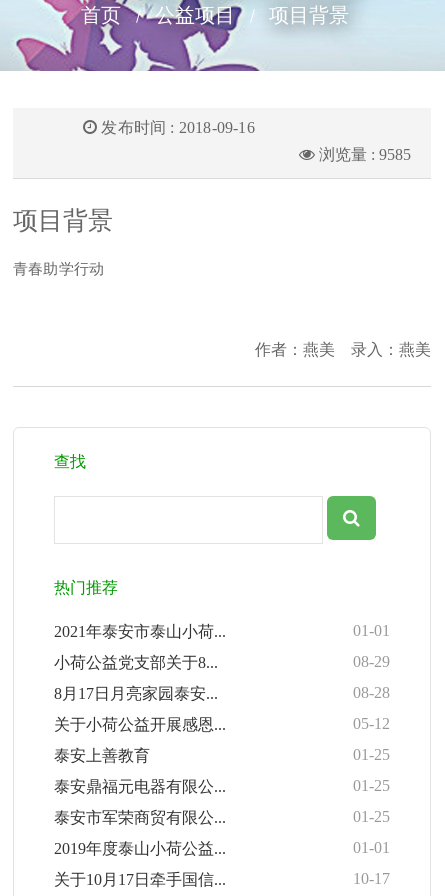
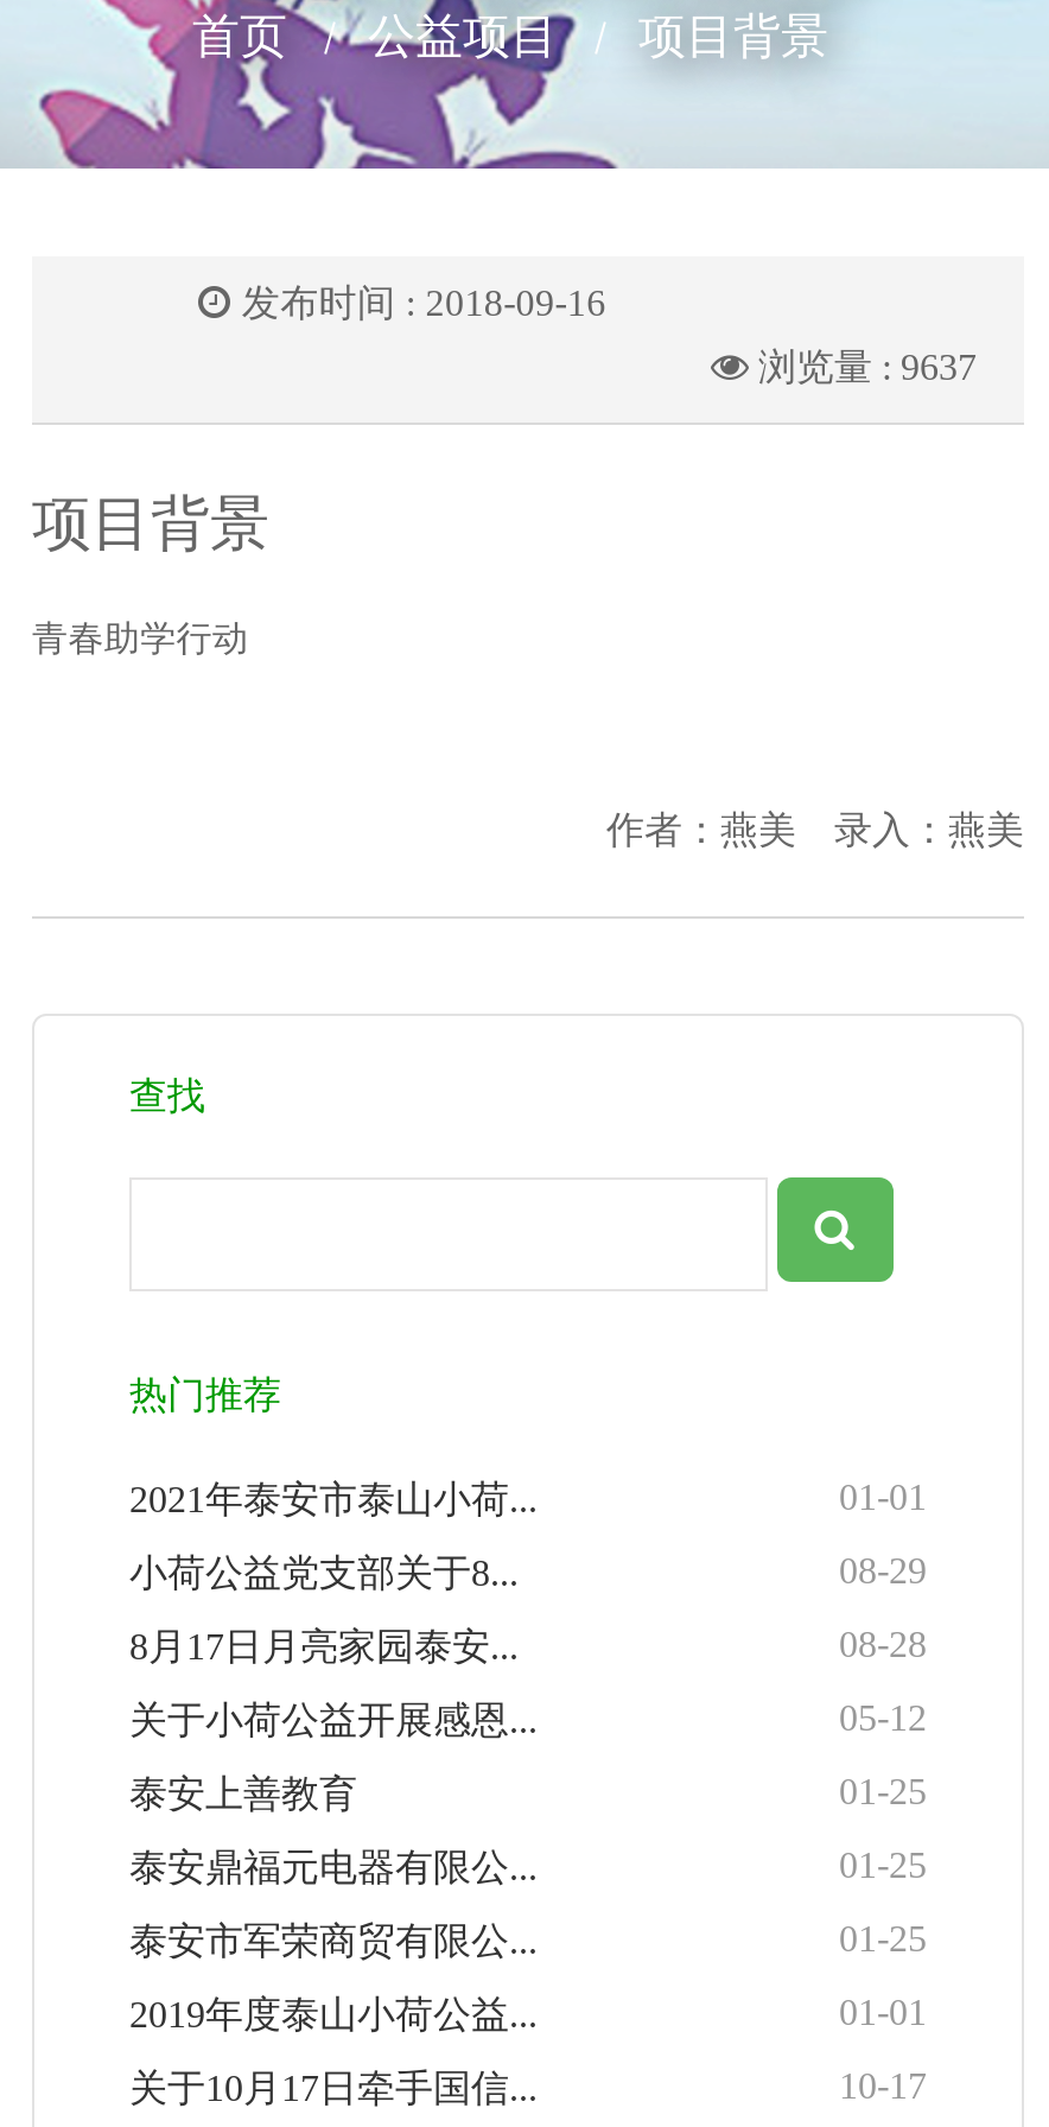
[315,146,411,163] 浏览量 : 9585 -> [749,347,977,387] 浏览量 : 9637

